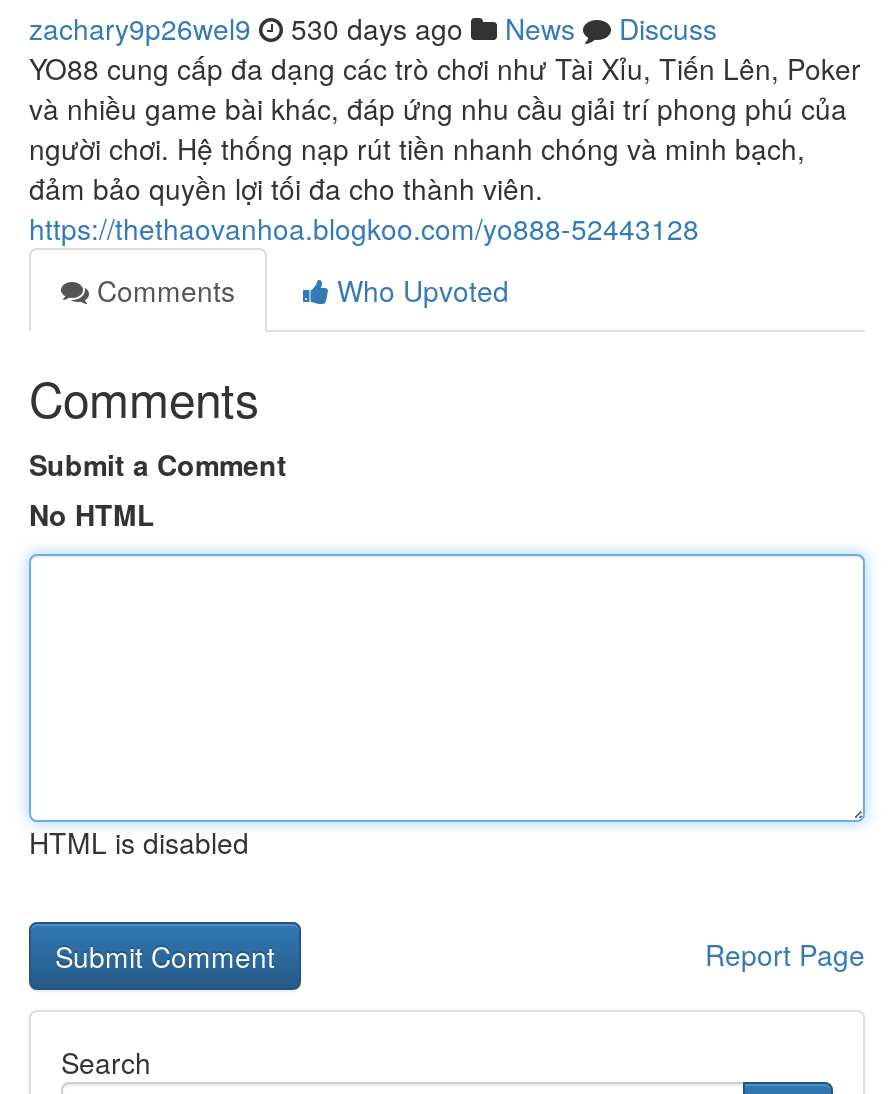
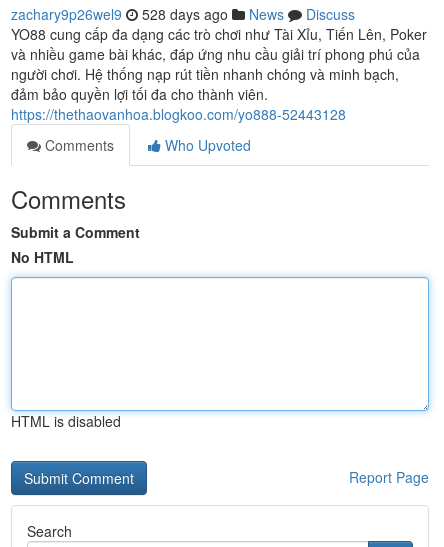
[29,8,717,48] zachary9p26wel9 530 days ago News Discuss -> [11,4,355,24] zachary9p26wel9 528 days ago News Discuss

